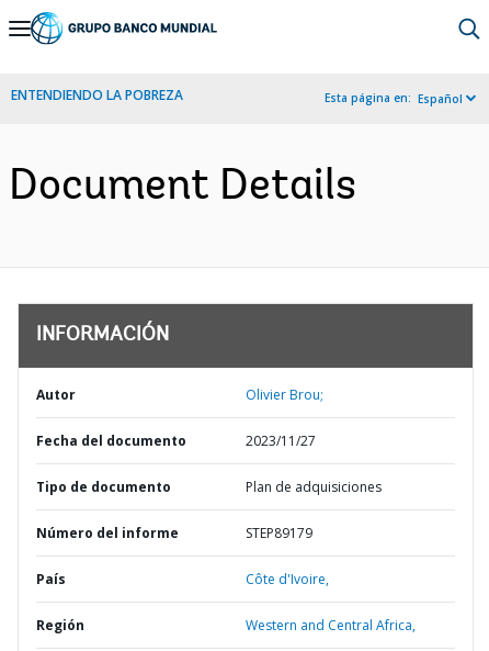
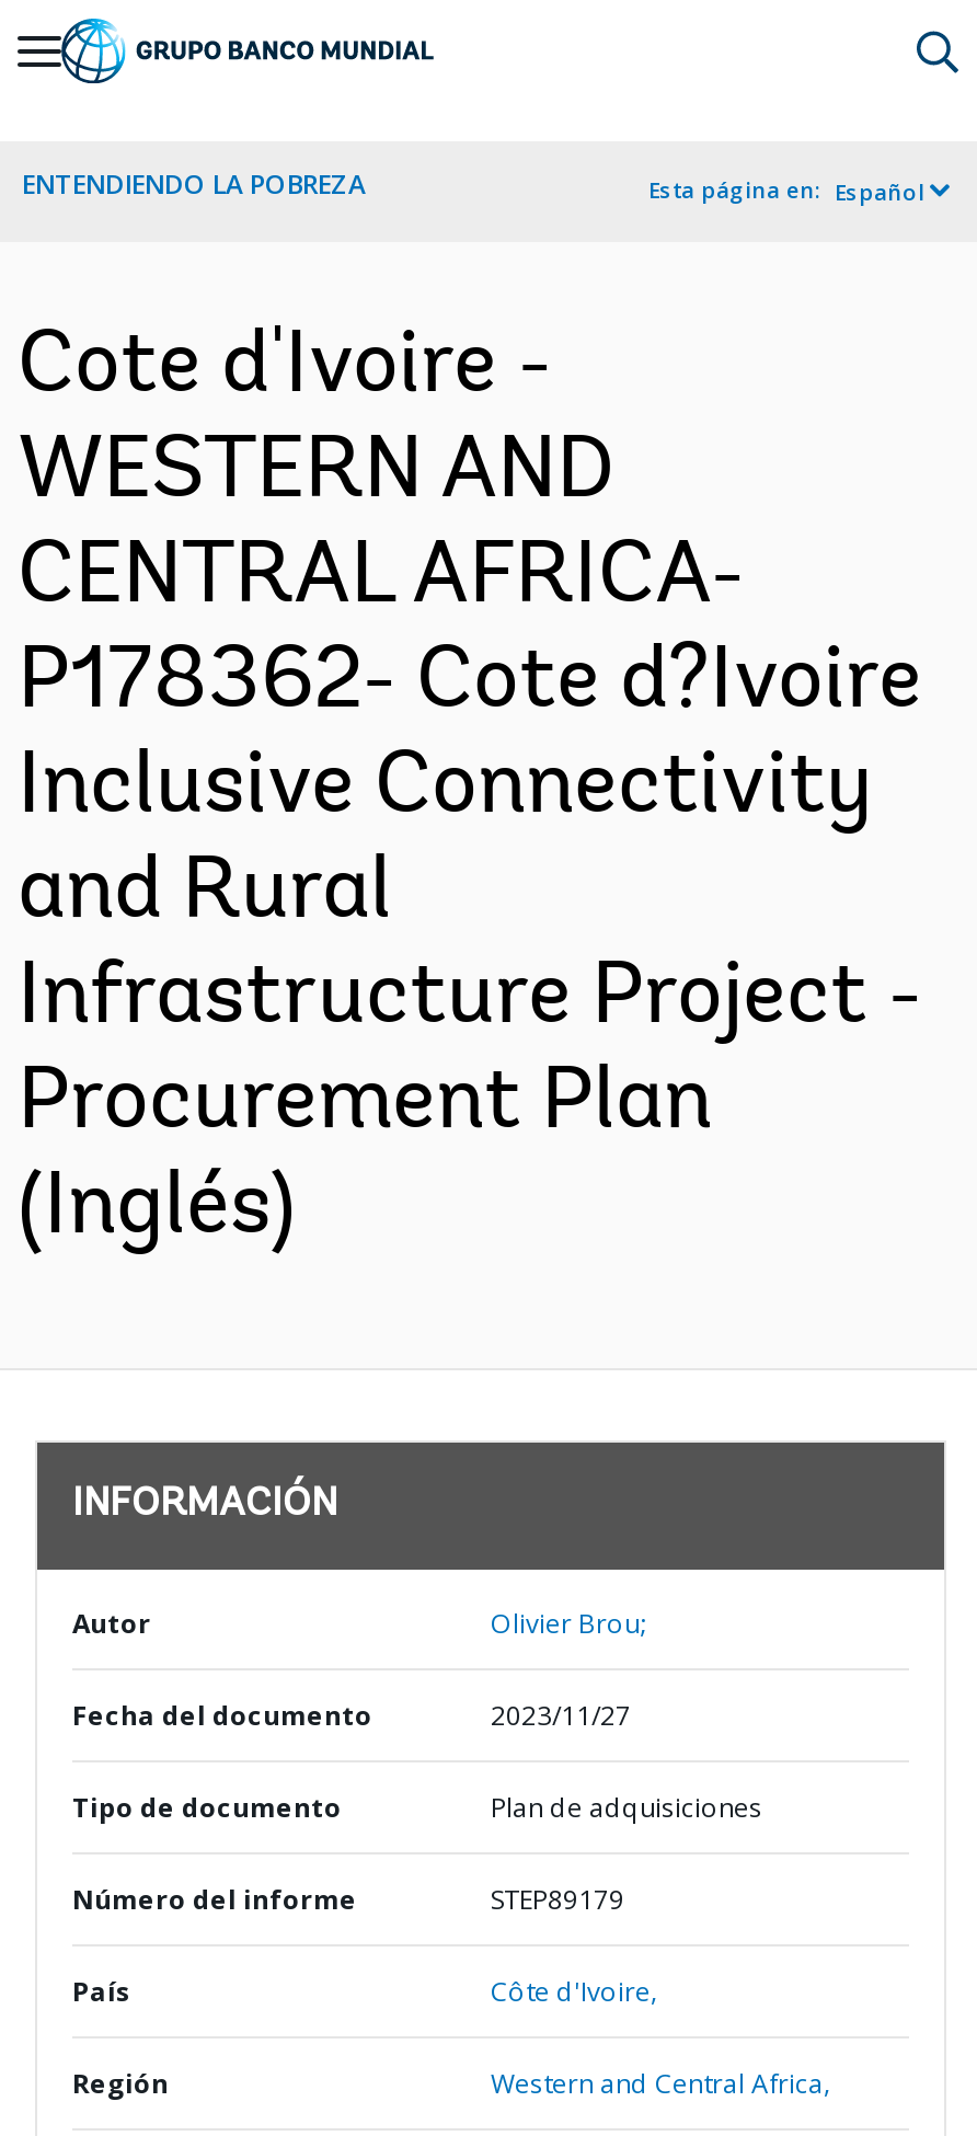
[9,166,356,210] Document Details -> [18,325,922,1254] Cote d'Ivoire - | WESTERN AND | CENTRAL AFRICA- | P178362- Cote d?Ivoire | Inclusive Connectivity | and Rural | Infrastructure Project - | Procurement Plan | (Inglés)

